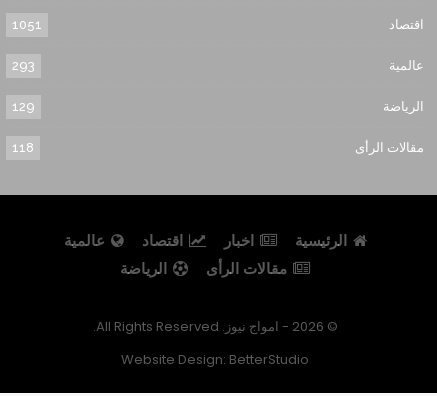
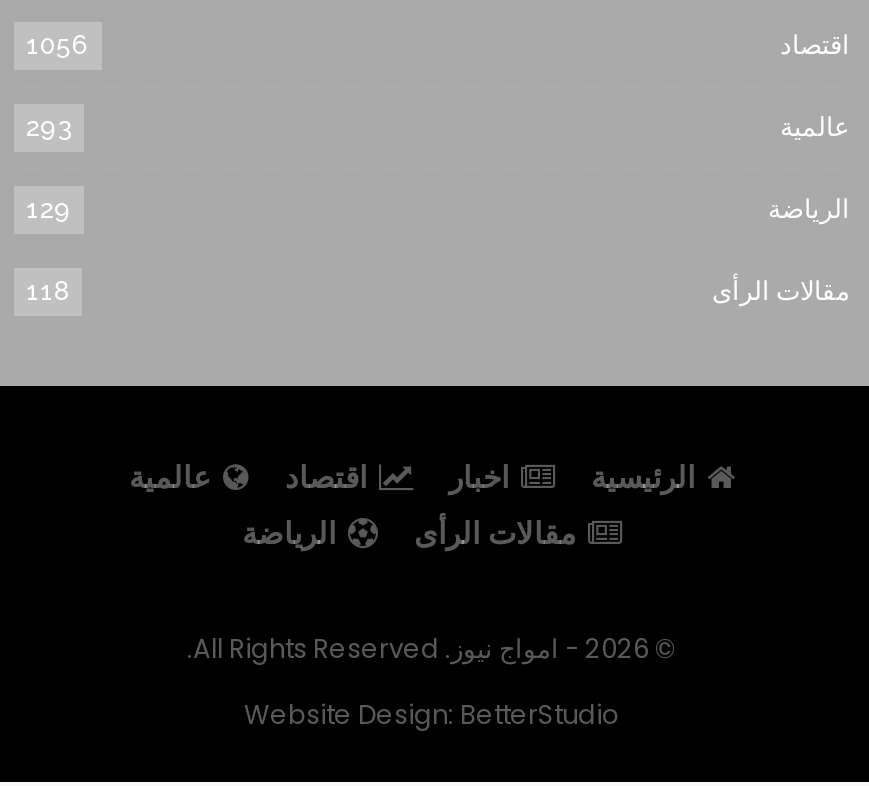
[12,17,42,32] 1051 -> [26,31,90,61] 1056

